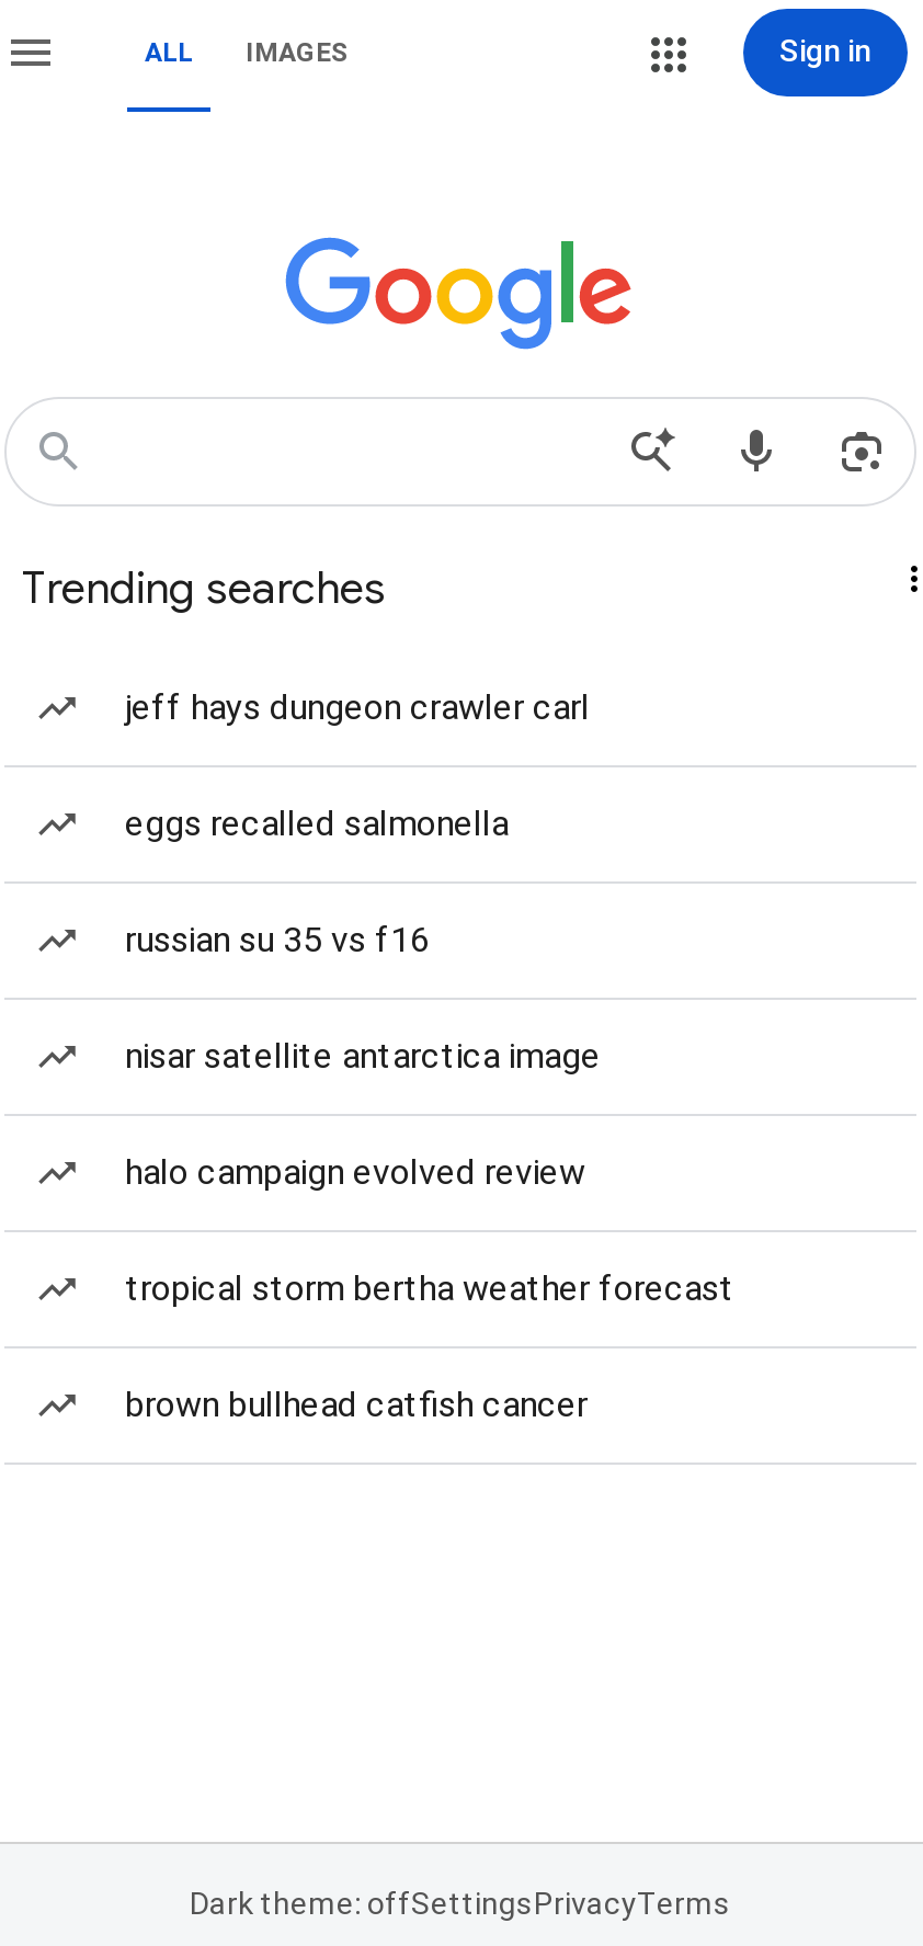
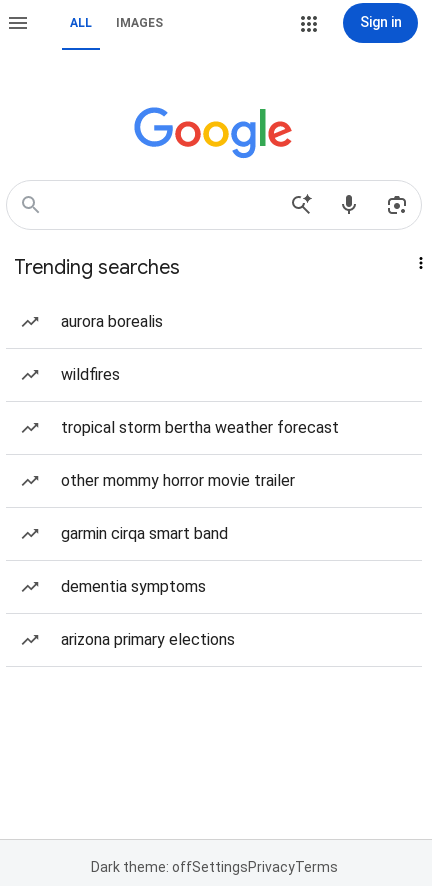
[125,686,601,1193] jeff hays dungeon crawler carl | eggs recalled salmonella | russian su 35 vs f16 | nisar satellite antarctica image | halo campaign evolved review -> [61,312,163,384] aurora borealis | wildfires
moved [125,1267,734,1309] -> [61,418,339,437]: tropical storm bertha weather forecast
[125,1384,588,1425] brown bullhead catfish cancer -> [61,471,295,649] other mommy horror movie trailer | garmin cirqa smart band | dementia symptoms | arizona primary elections

